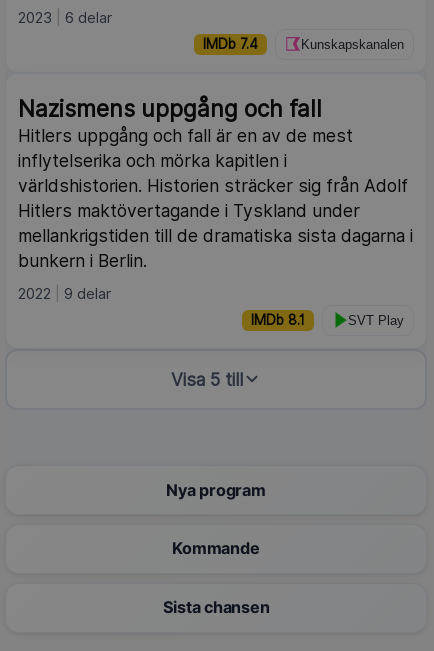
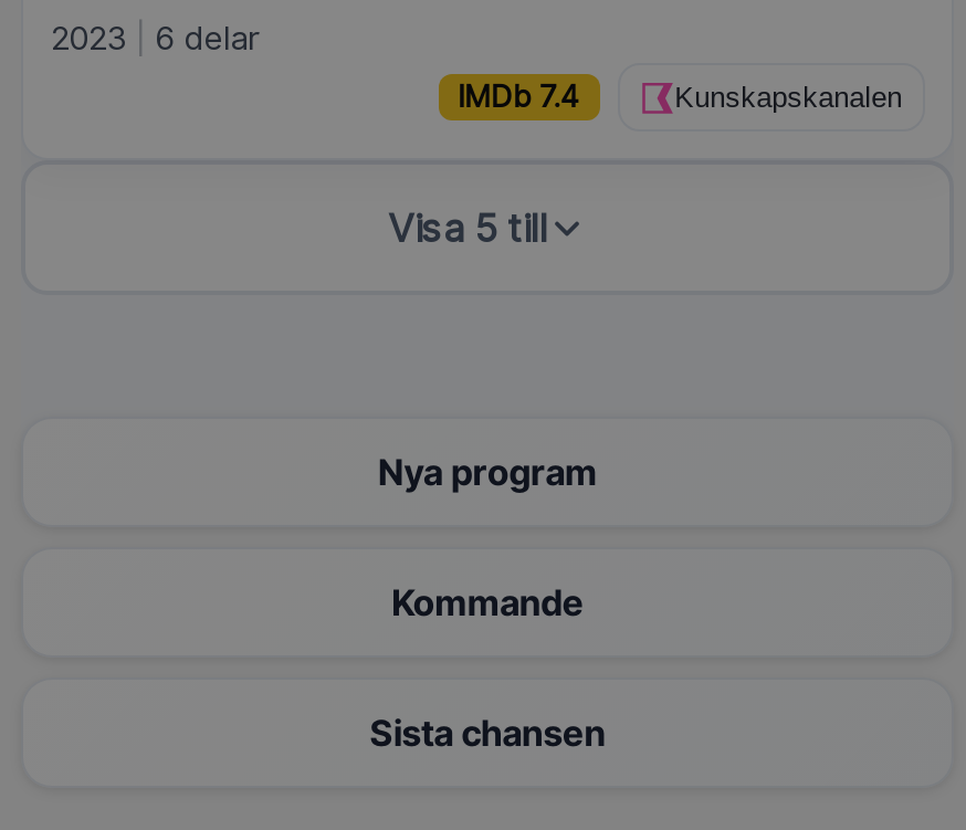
[18,95,413,328] Nazismens uppgång och fall | Hitlers uppgång och fall är en av de mest | inflytelserika och mörka kapitlen i | världshistorien. Historien sträcker sig från Adolf | Hitlers maktövertagande i Tyskland under | mellankrigstiden till de dramatiska sista dagarna i | bunkern i Berlin. | 2022 | 9 delar | IMDb 8.1 | SVT Play -> none

